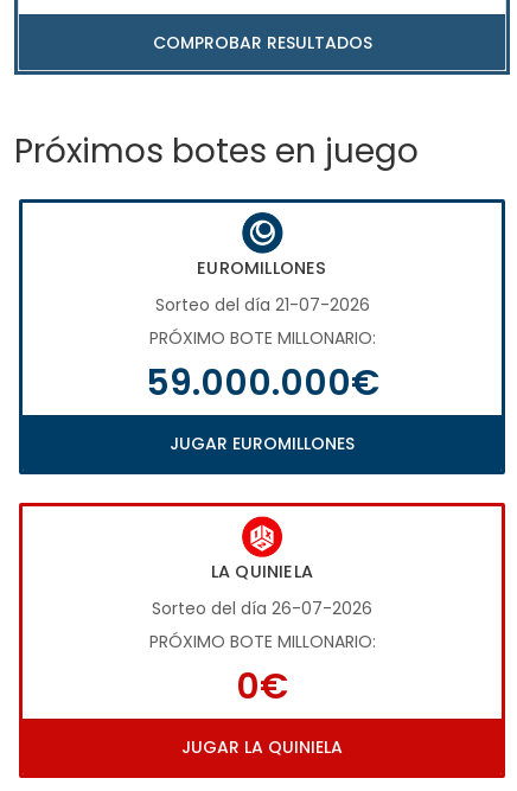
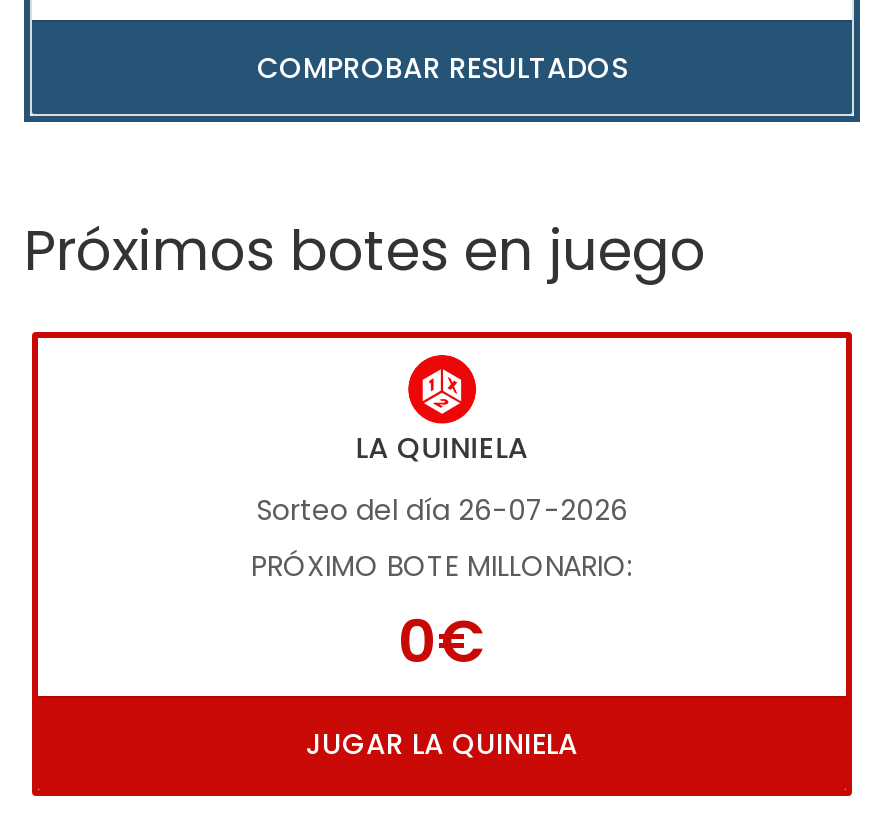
[18,198,506,476] [image] | EUROMILLONES | Sorteo del día 21-07-2026 | PRÓXIMO BOTE MILLONARIO: | 59.000.000€ | JUGAR EUROMILLONES -> none

